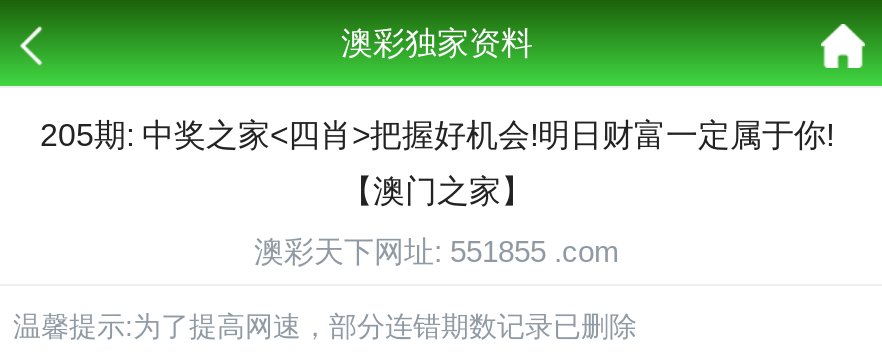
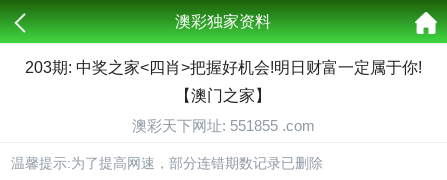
[40,118,834,152] 205期: 中奖之家<四肖>把握好机会!明日财富一定属于你! -> [24,59,421,76] 203期: 中奖之家<四肖>把握好机会!明日财富一定属于你!

